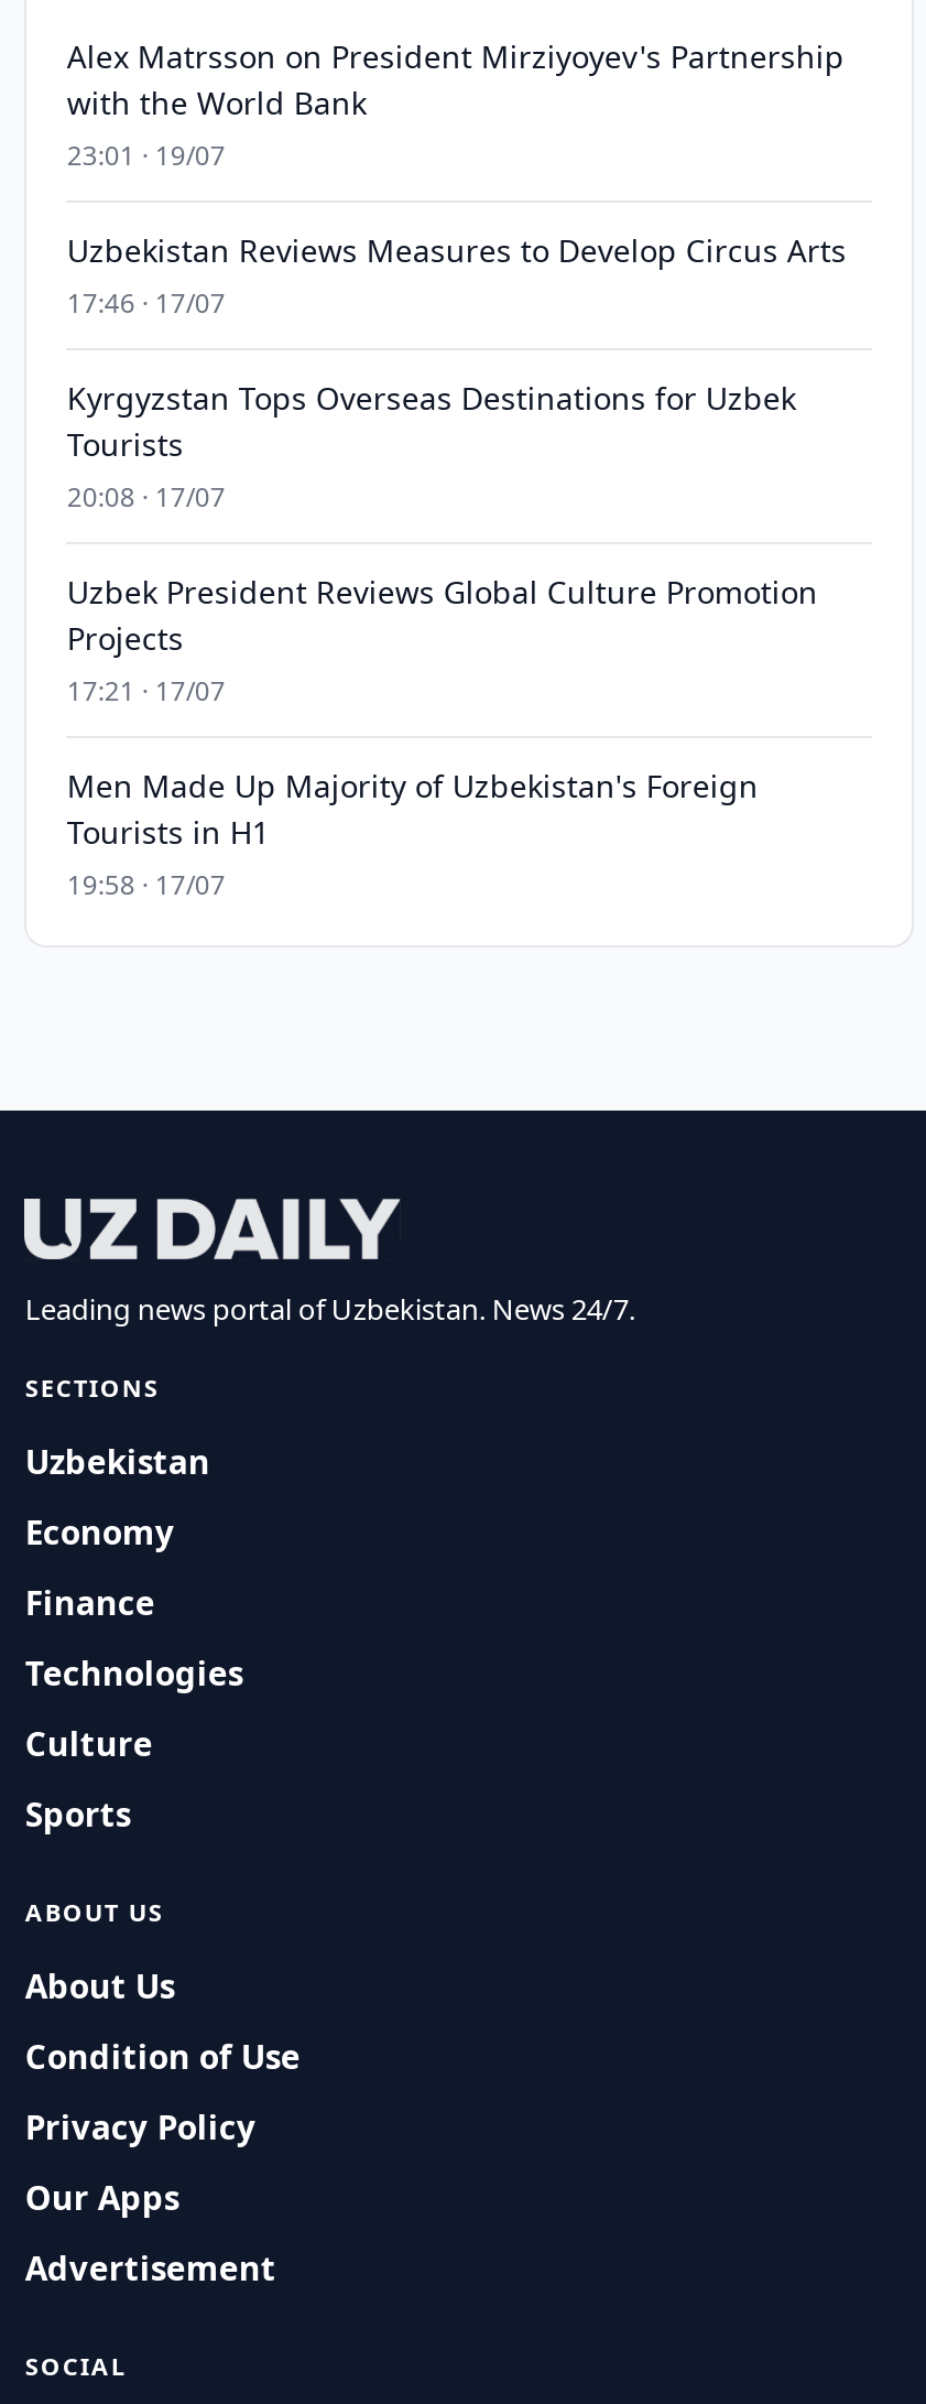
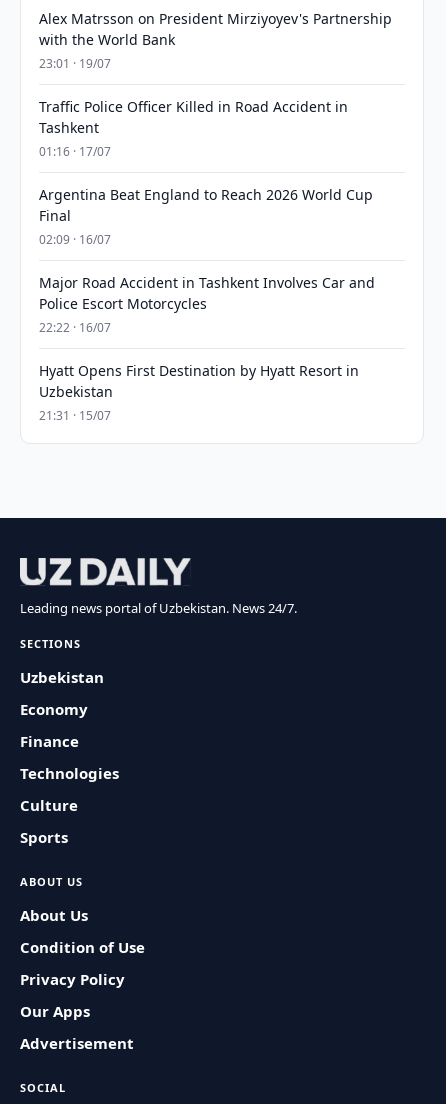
[67,229,847,322] Uzbekistan Reviews Measures to Develop Circus Arts | 17:46 · 17/07 -> [39,97,348,160] Traffic Police Officer Killed in Road Accident in | Tashkent | 01:16 · 17/07
[67,377,796,516] Kyrgyzstan Tops Overseas Destinations for Uzbek | Tourists | 20:08 · 17/07 -> [39,185,373,248] Argentina Beat England to Reach 2026 World Cup | Final | 02:09 · 16/07
[67,571,818,710] Uzbek President Reviews Global Culture Promotion | Projects | 17:21 · 17/07 -> [39,273,375,336] Major Road Accident in Tashkent Involves Car and | Police Escort Motorcycles | 22:22 · 16/07
[67,765,758,903] Men Made Up Majority of Uzbekistan's Foreign | Tourists in H1 | 19:58 · 17/07 -> [39,361,359,424] Hyatt Opens First Destination by Hyatt Resort in | Uzbekistan | 21:31 · 15/07

